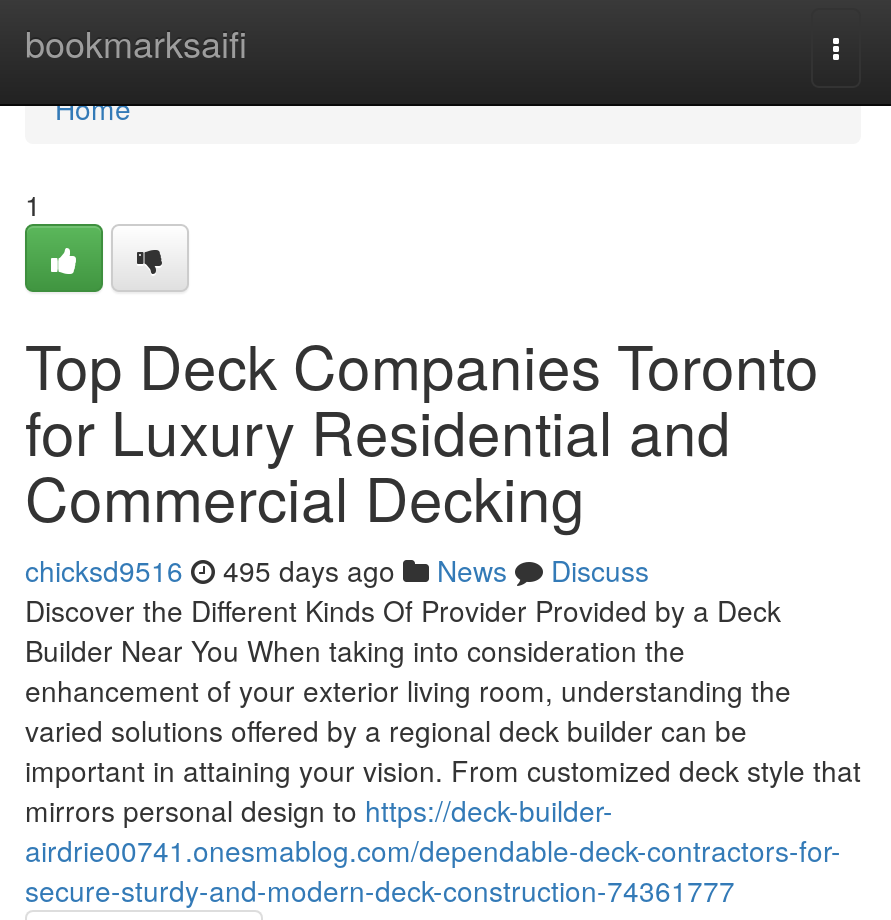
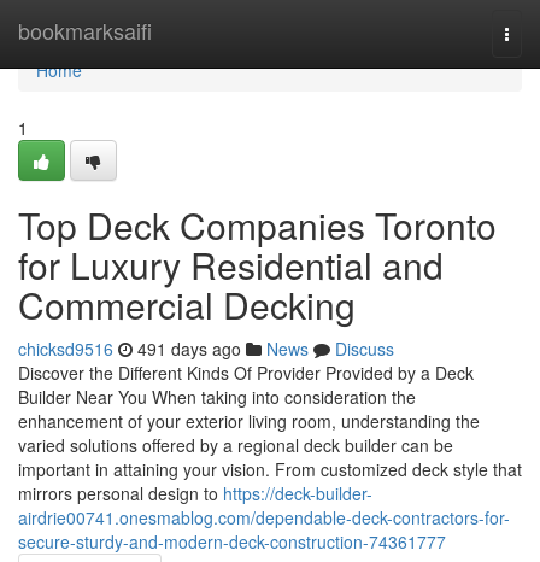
[25,550,649,590] chicksd9516 495 days ago News Discuss -> [18,336,394,361] chicksd9516 491 days ago News Discuss

